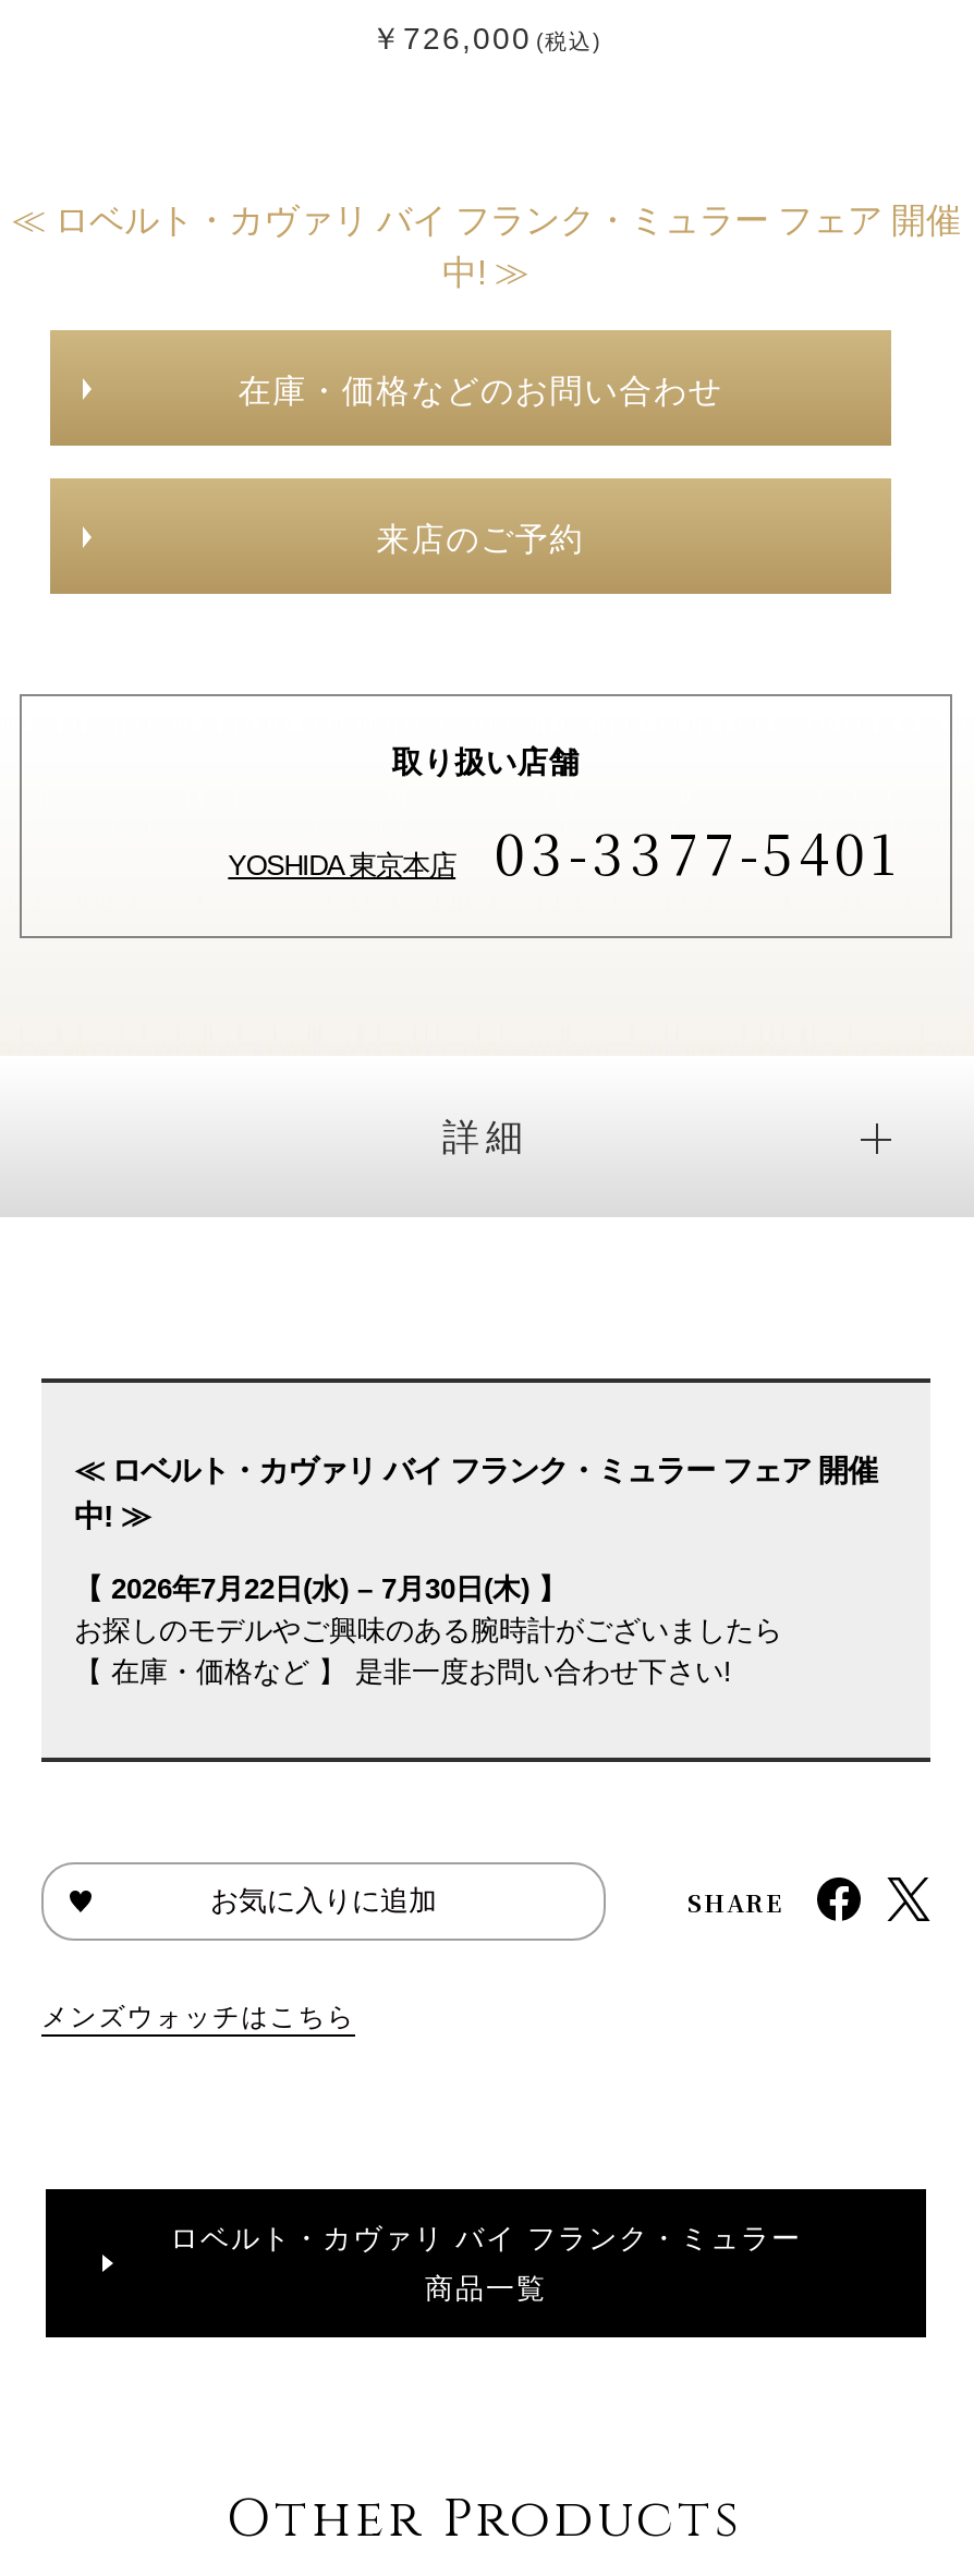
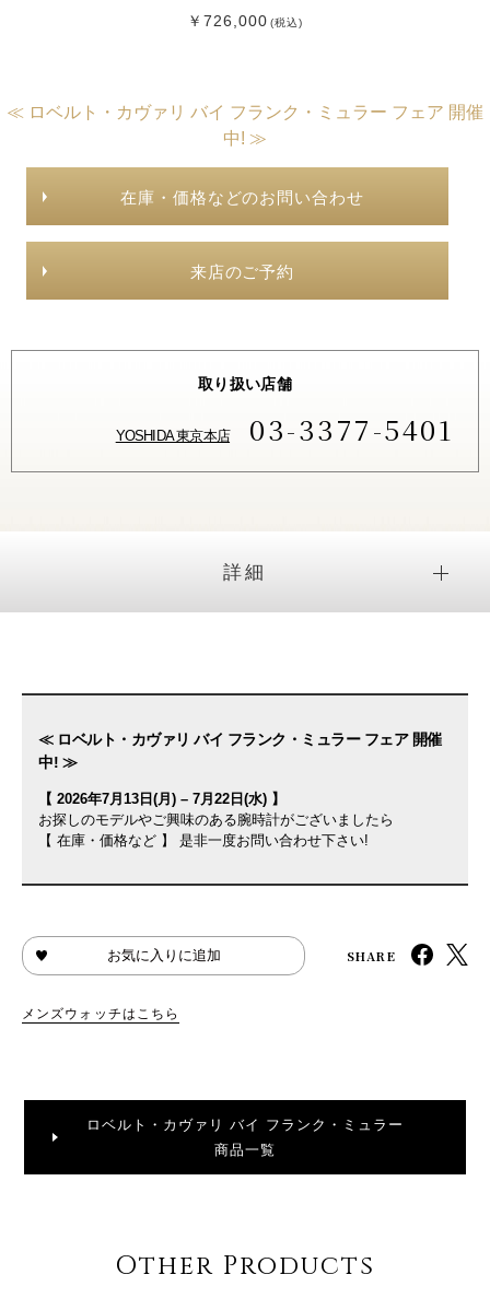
[74,1573,567,1606] 【 2026年7月22日(水) – 7月30日(木) 】 -> [38,791,285,807] 【 2026年7月13日(月) – 7月22日(水) 】

